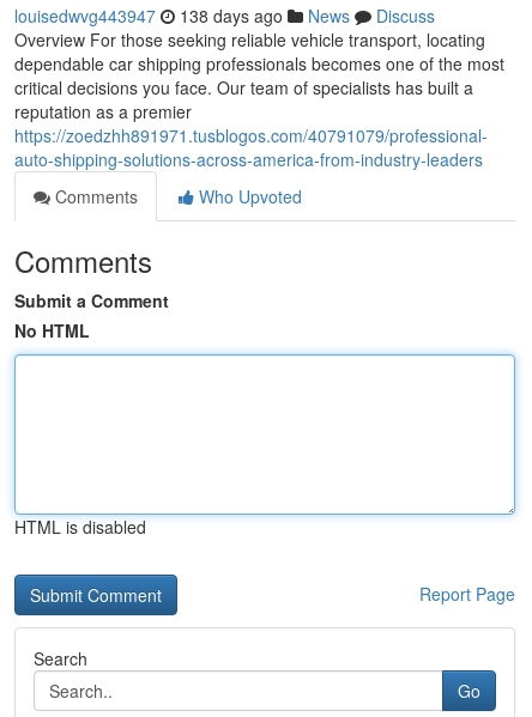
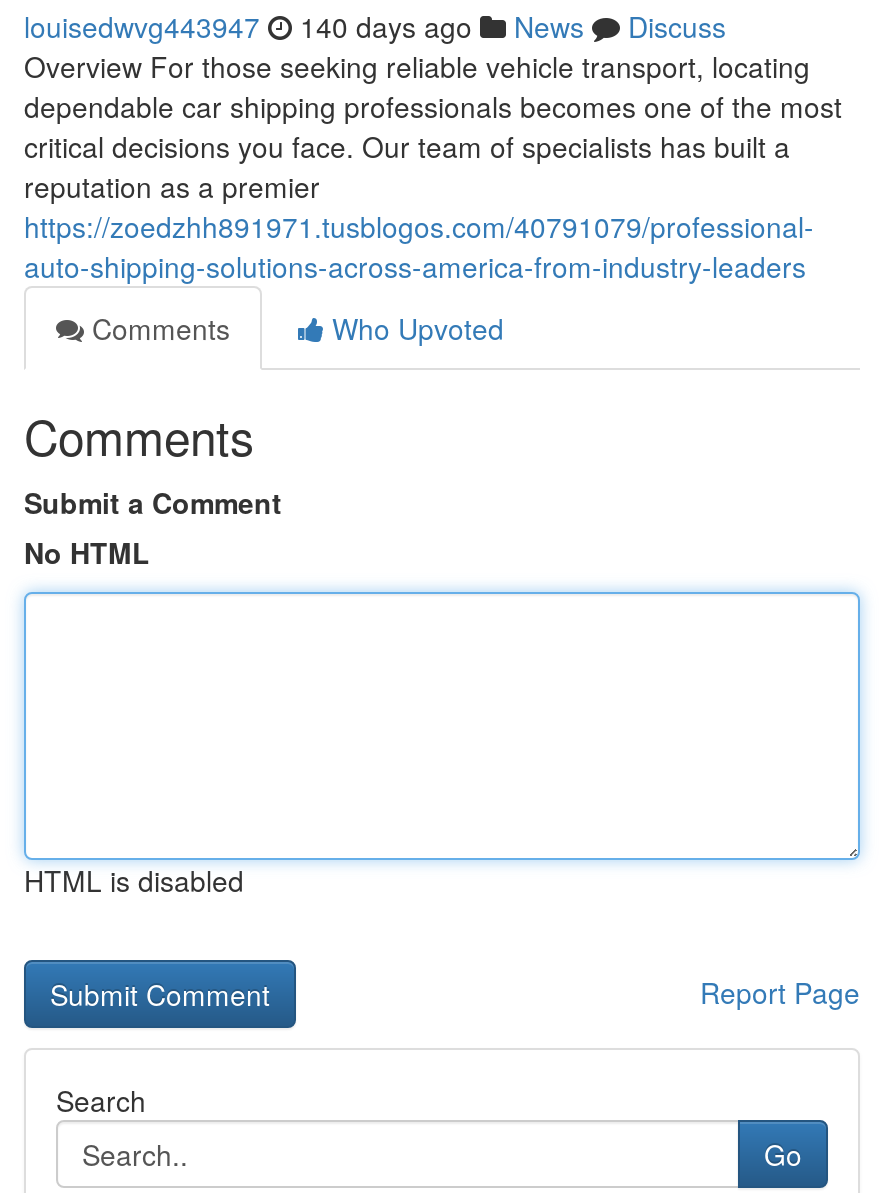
[14,4,435,28] louisedwvg443947 138 days ago News Discuss -> [24,6,726,46] louisedwvg443947 140 days ago News Discuss

